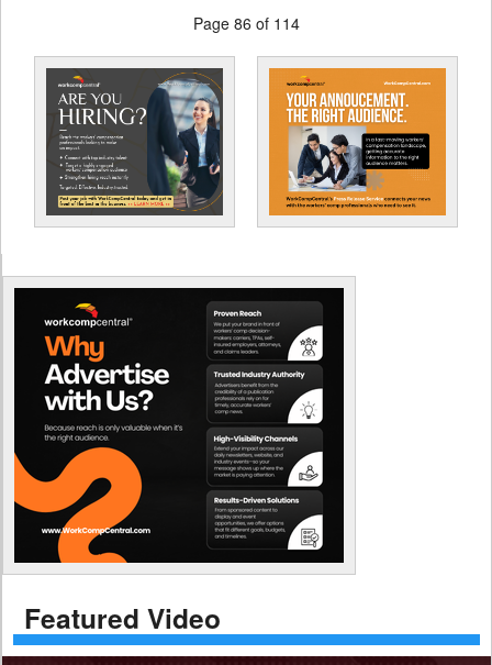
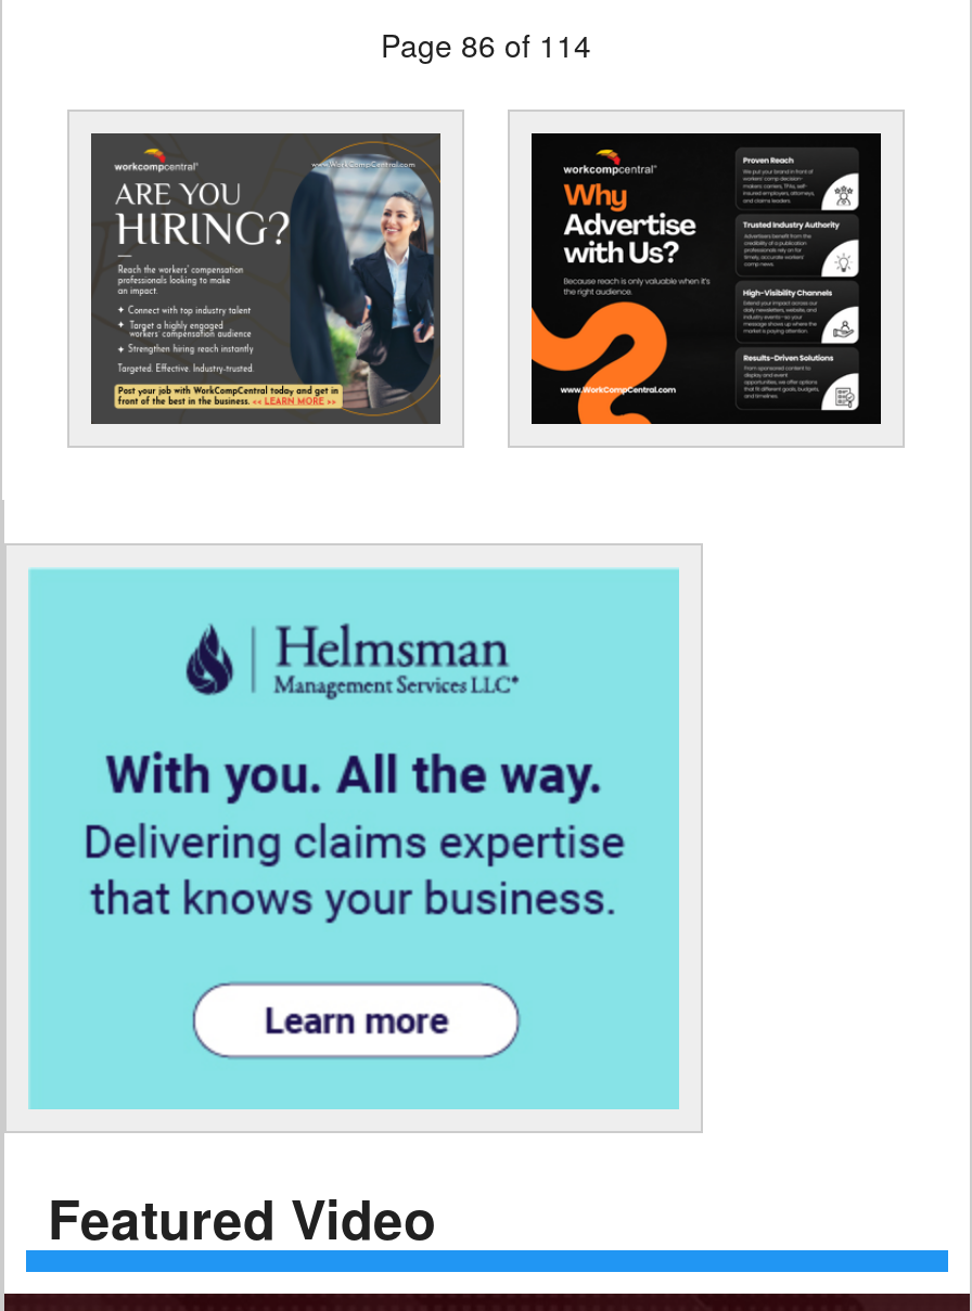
[268,67,447,217] [image] -> [529,131,883,426] [image]
[13,287,345,564] [image] -> [28,567,679,1111] [image]

